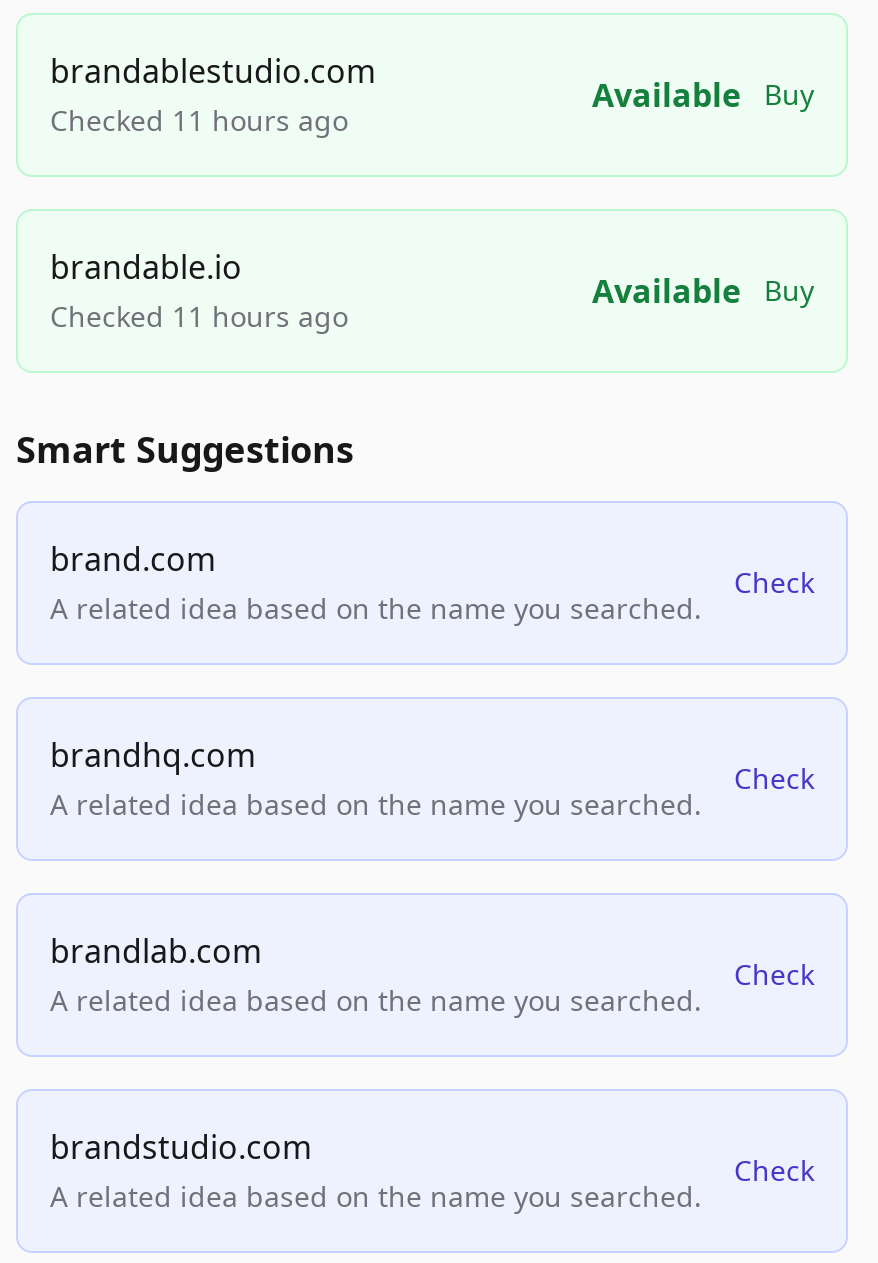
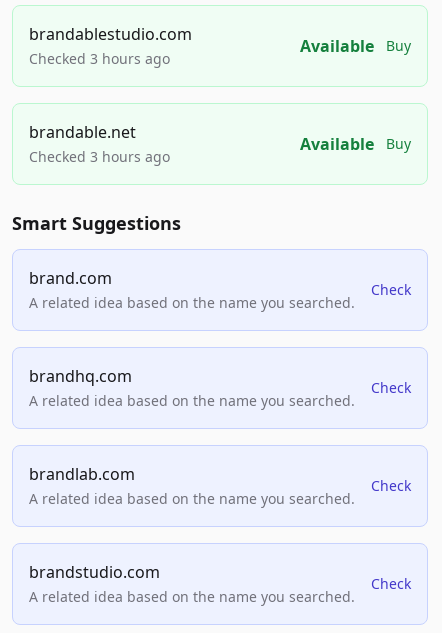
[50,101,348,139] Checked 11 hours ago -> [29,49,170,68] Checked 3 hours ago
[50,245,348,335] brandable.io | Checked 11 hours ago -> [29,121,170,166] brandable.net | Checked 3 hours ago

